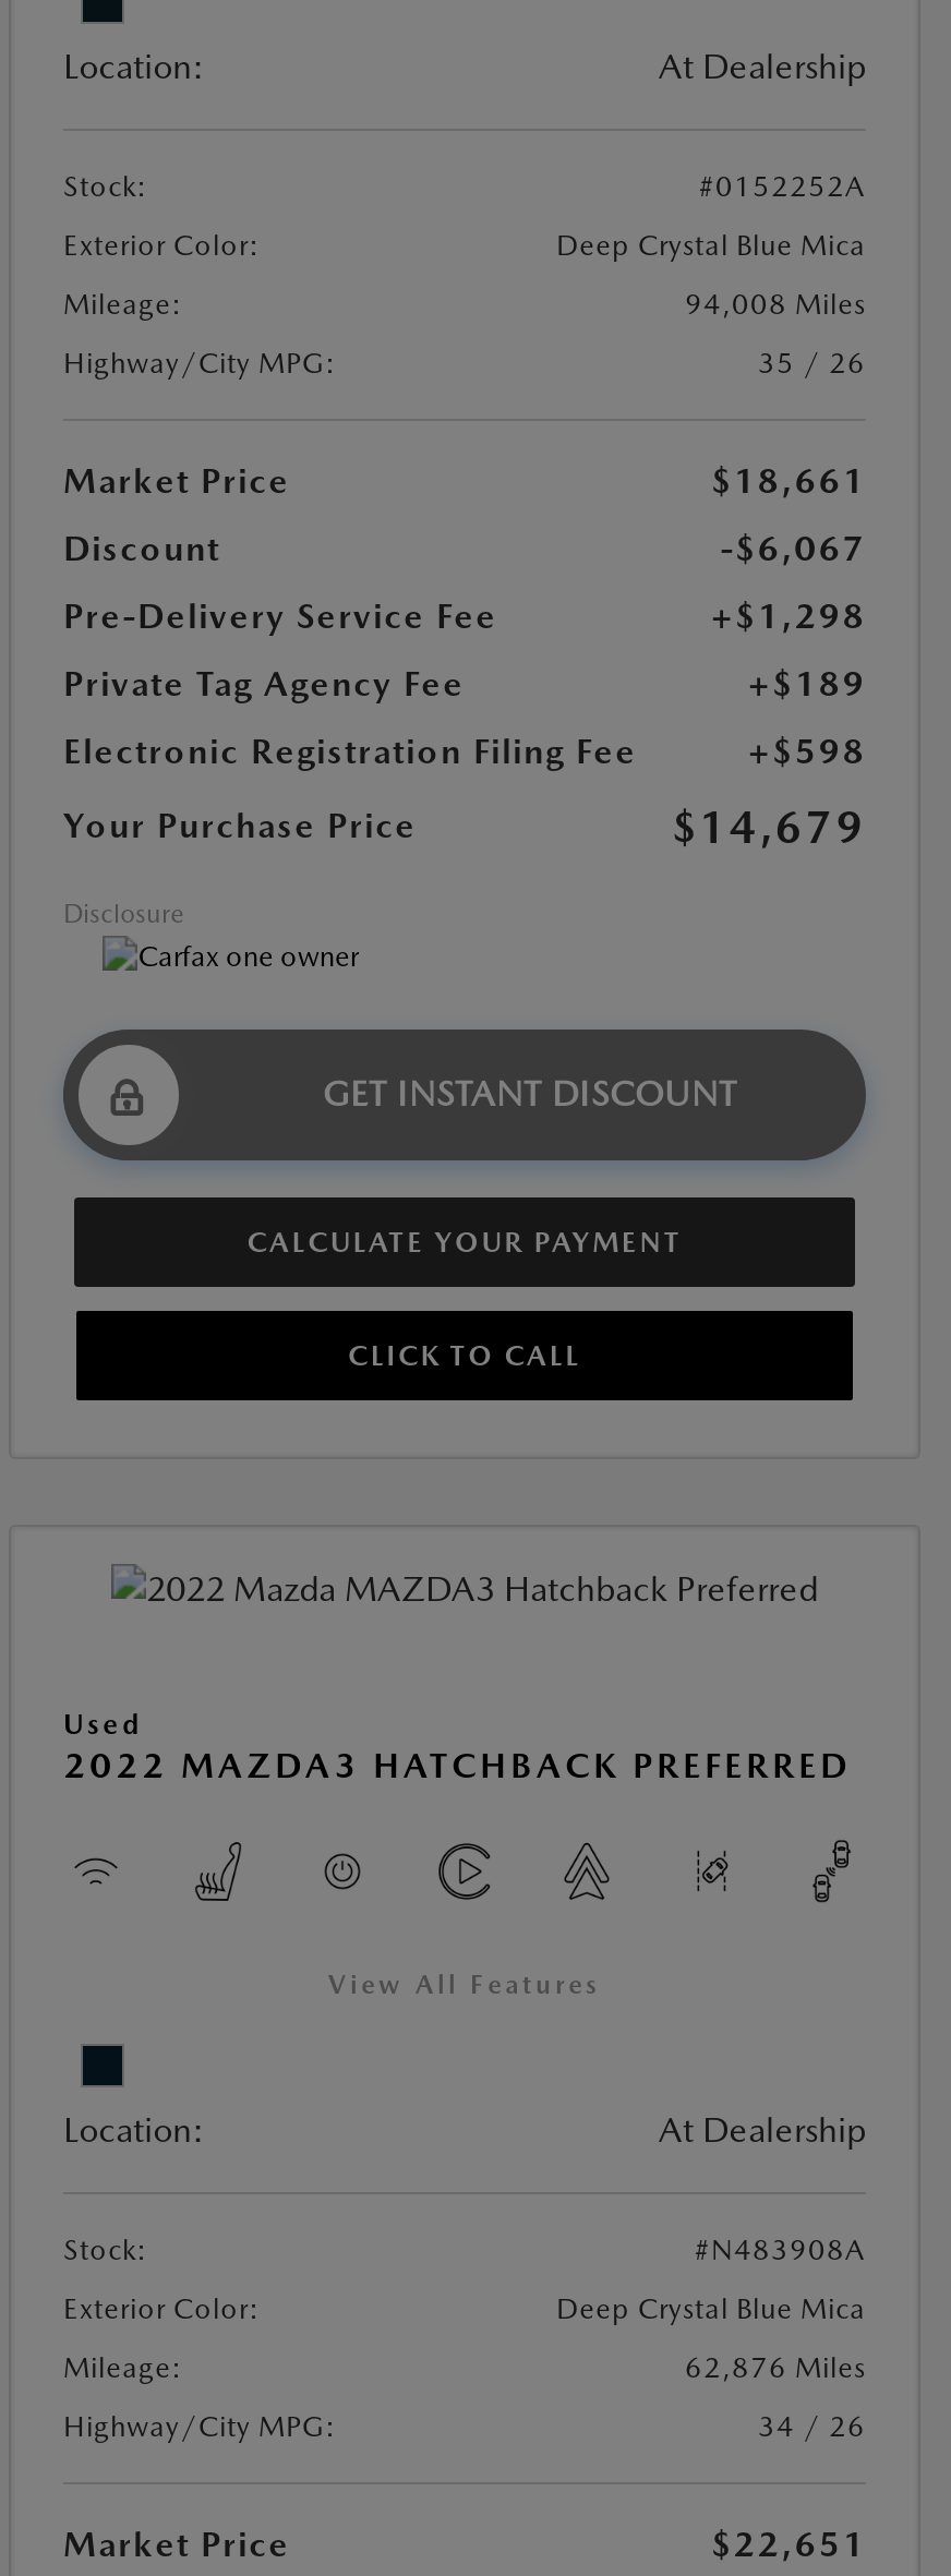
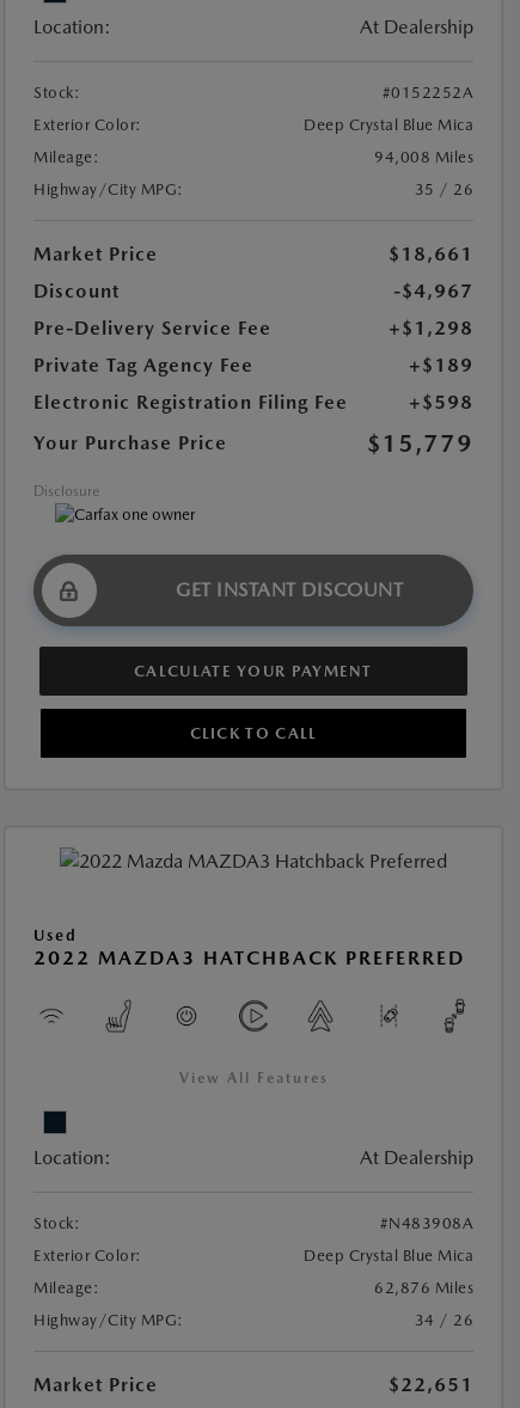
[720,527,866,569] -$6,067 -> [393,279,473,302] -$4,967
[672,800,866,852] $14,679 -> [367,429,473,458] $15,779

